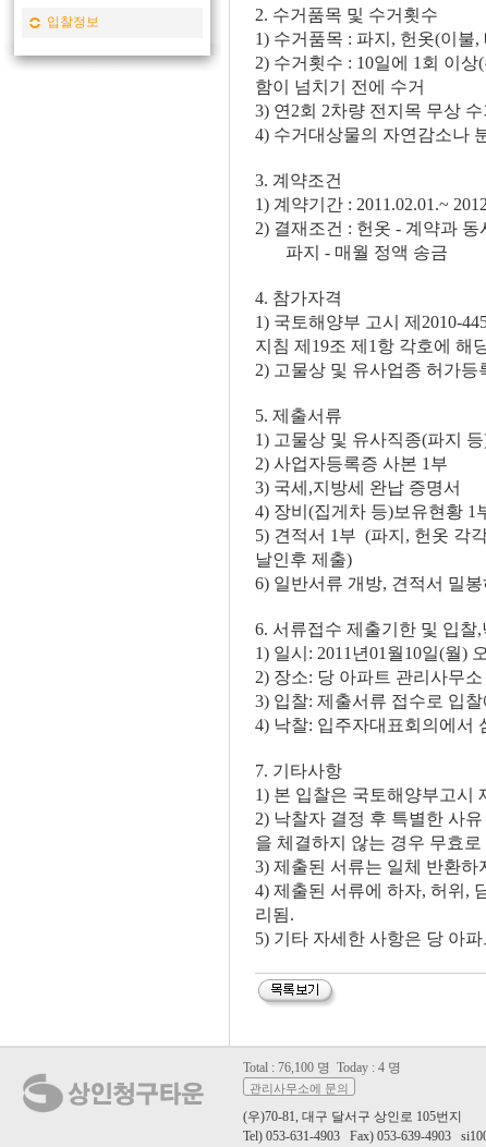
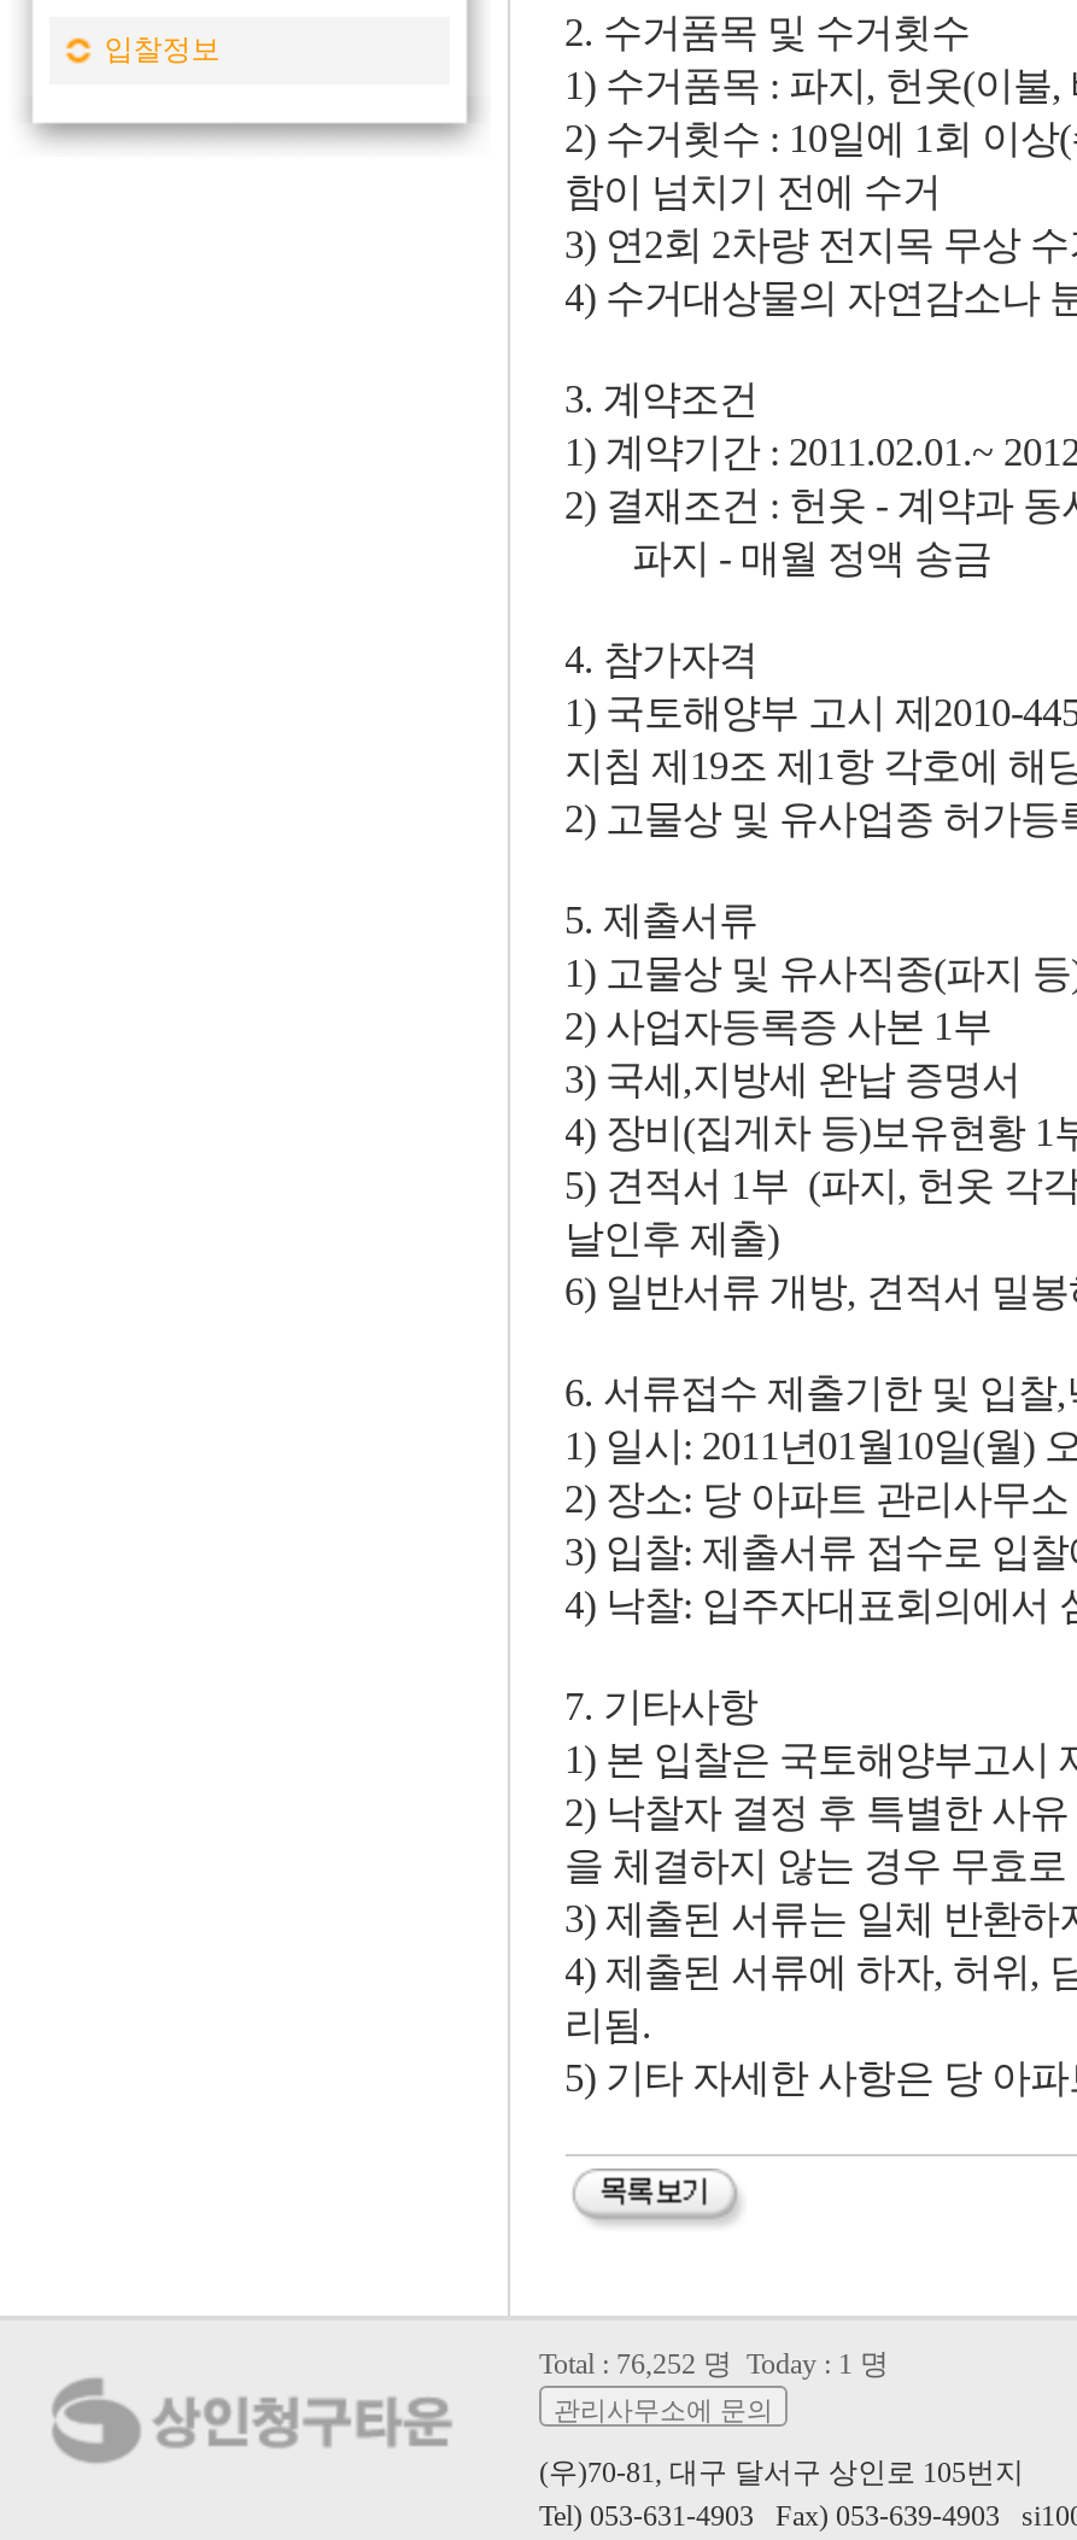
[243,1060,401,1075] Total : 76,100 명 Today : 4 명 -> [539,2347,889,2381] Total : 76,252 명 Today : 1 명

